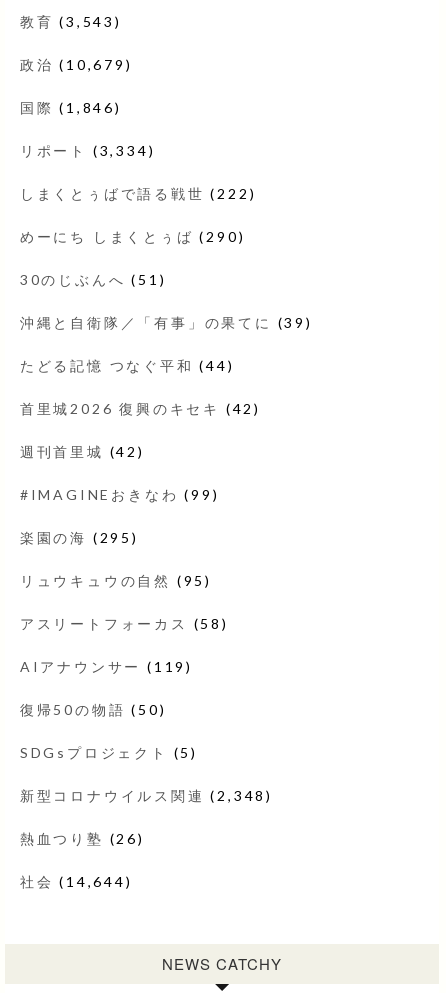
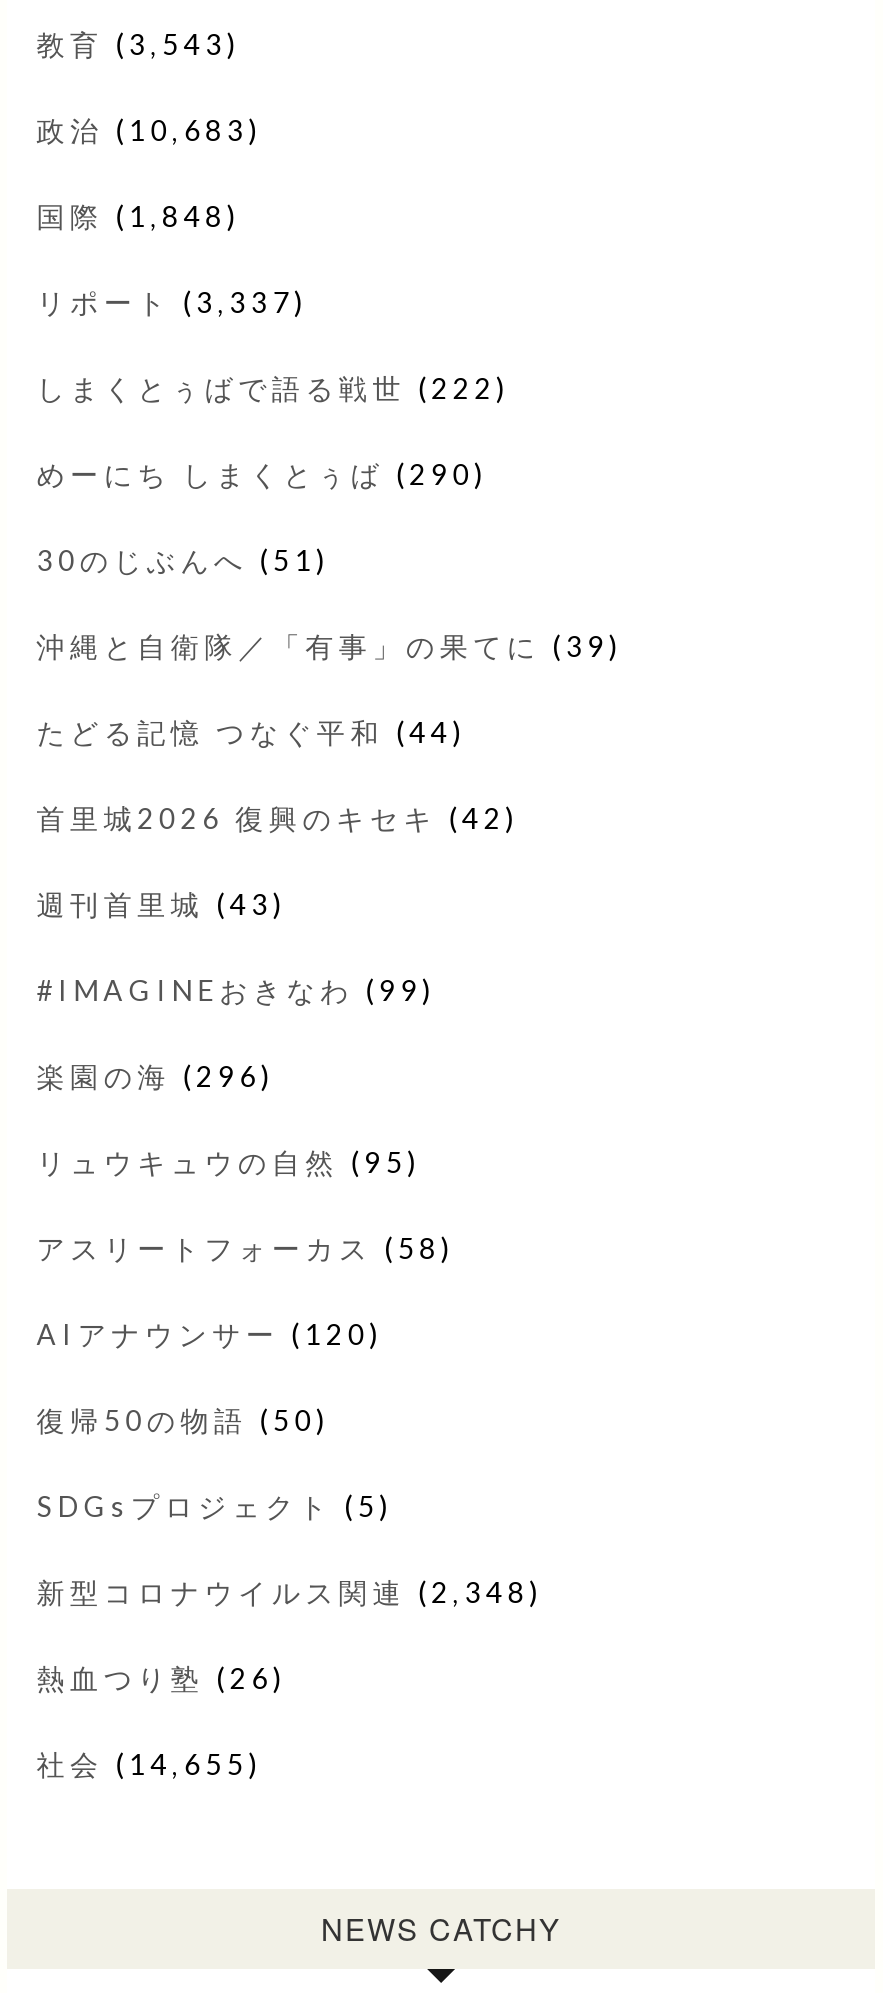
[20,56,132,73] 政治(10,679) -> [36,113,262,147] 政治(10,683)
[20,99,122,116] 国際(1,846) -> [36,199,240,233] 国際(1,848)
[20,142,155,159] リポート(3,334) -> [36,285,308,319] リポート(3,337)
[20,443,145,460] 週刊首里城(42) -> [36,887,286,921] 週刊首里城(43)
[20,529,139,546] 楽園の海(295) -> [36,1059,274,1093] 楽園の海(296)
[20,658,193,675] AIアナウンサー(119) -> [36,1317,383,1351] AIアナウンサー(120)
[20,873,132,890] 社会(14,644) -> [36,1747,262,1781] 社会(14,655)

